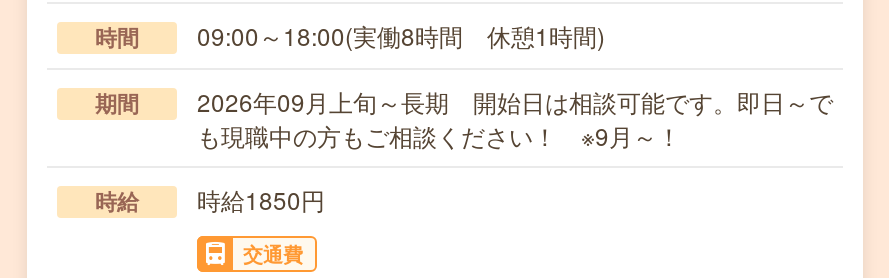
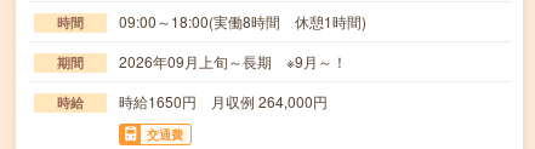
[197,84,833,152] 2026年09月上旬～長期 開始日は相談可能です。即日～で | も現職中の方もご相談ください！ ※9月～！ -> [119,51,347,71] 2026年09月上旬～長期 ※9月～！
[197,182,325,216] 時給1850円 -> [119,91,328,111] 時給1650円 月収例 264,000円

